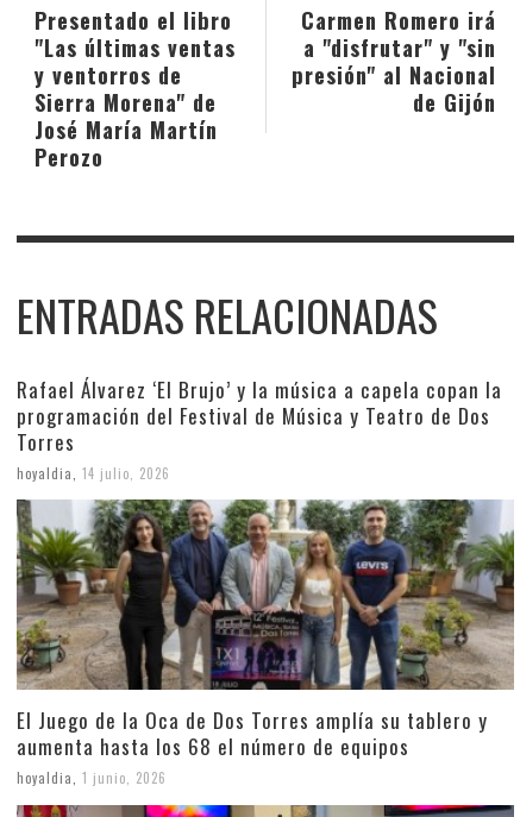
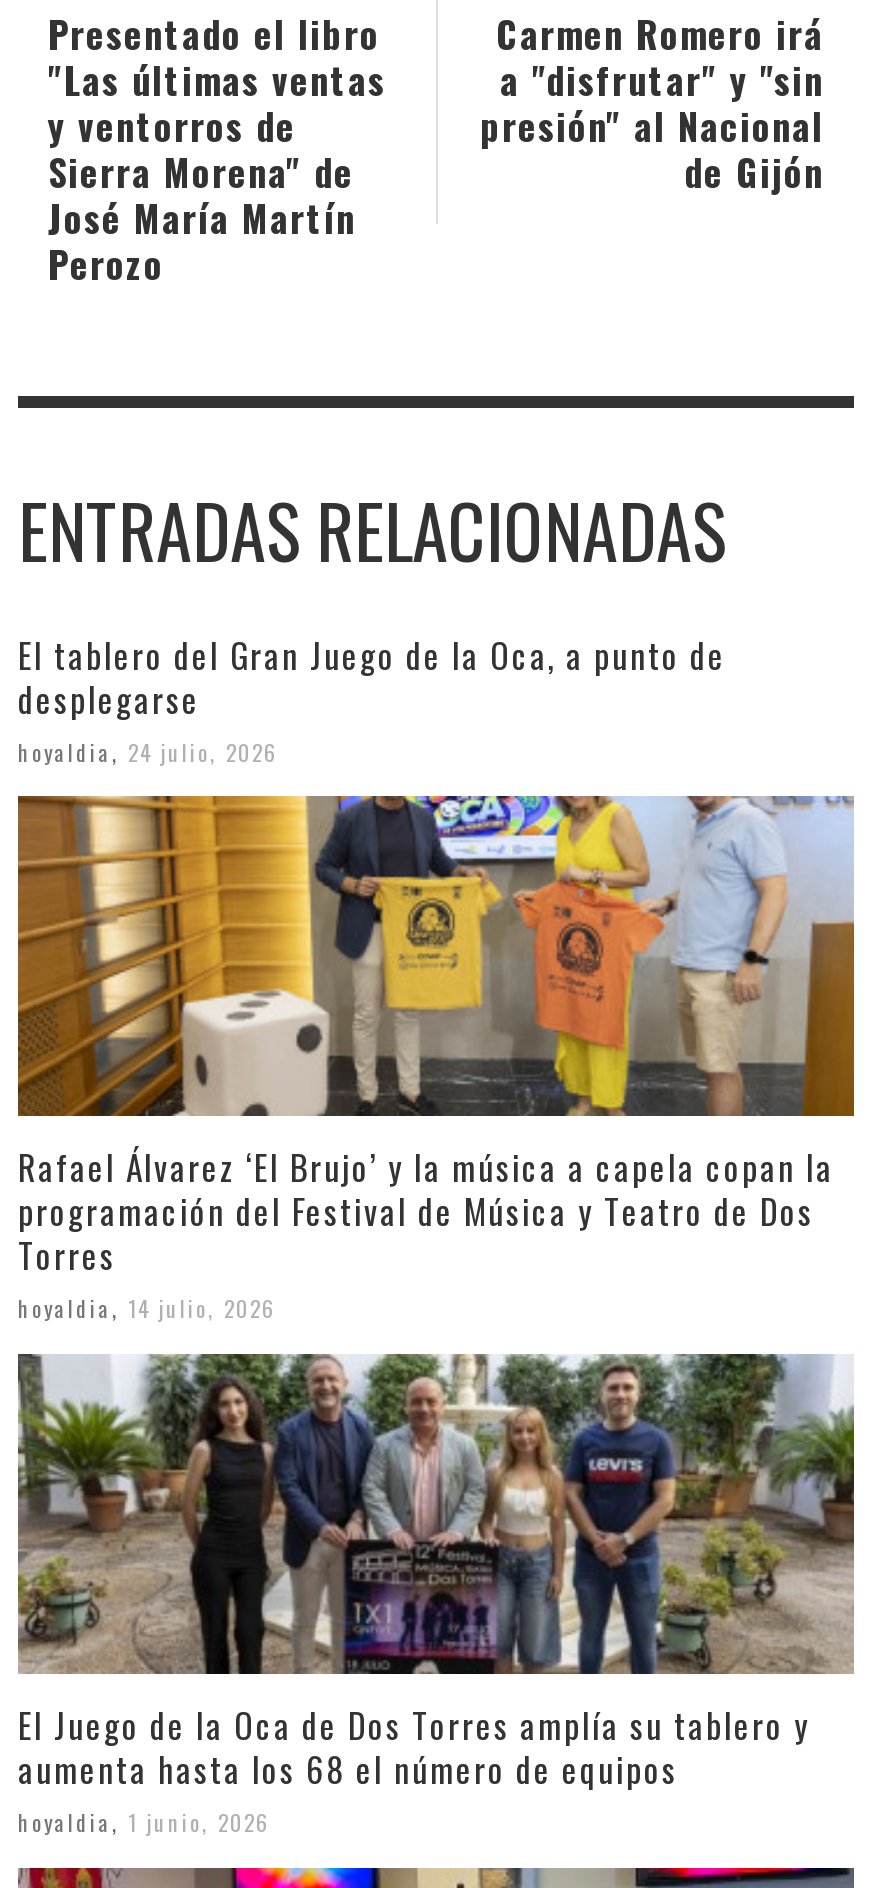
none -> [16,794,856,1118] [image]
none -> [18,629,726,767] El tablero del Gran Juego de la Oca, a punto de | desplegarse | hoyaldia, 24 julio, 2026

